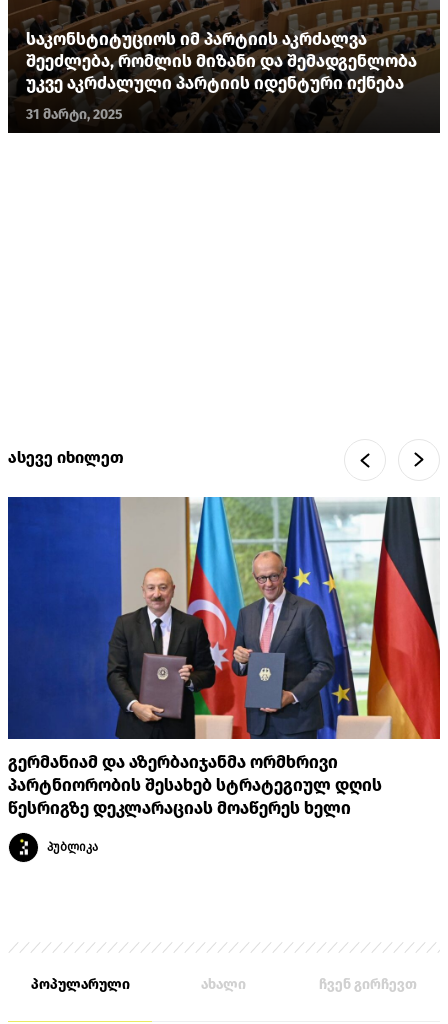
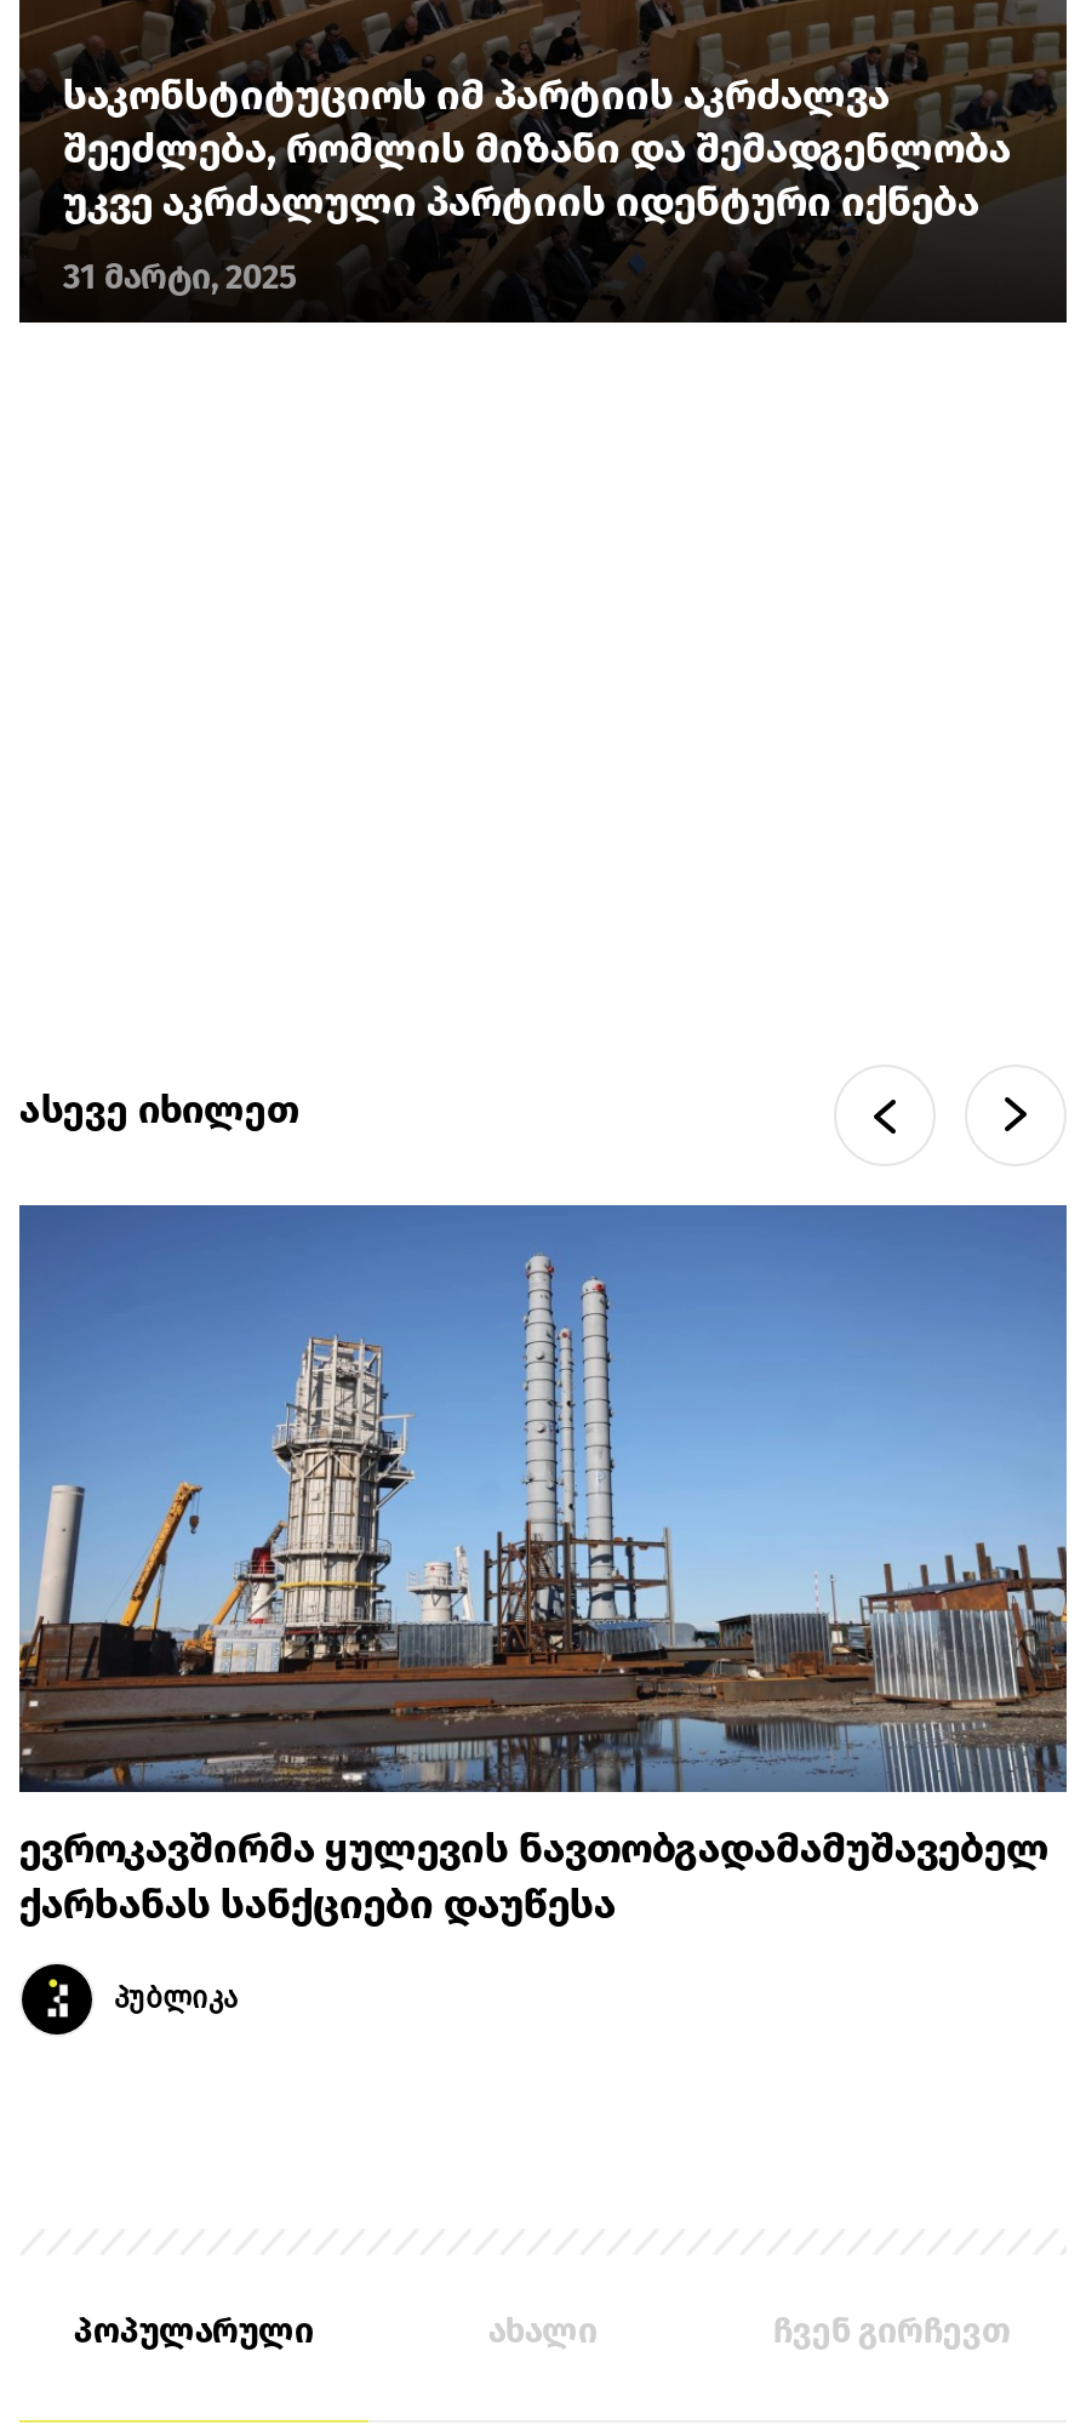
[8,496,441,819] [image] | გერმანიამ და აზერბაიჯანმა ორმხრივი | პარტნიორობის შესახებ სტრატეგიულ დღის | წესრიგზე დეკლარაციას მოაწერეს ხელი -> [17,1203,1069,1930] [image] | ევროკავშირმა ყულევის ნავთობგადამამუშავებელ | ქარხანას სანქციები დაუწესა

